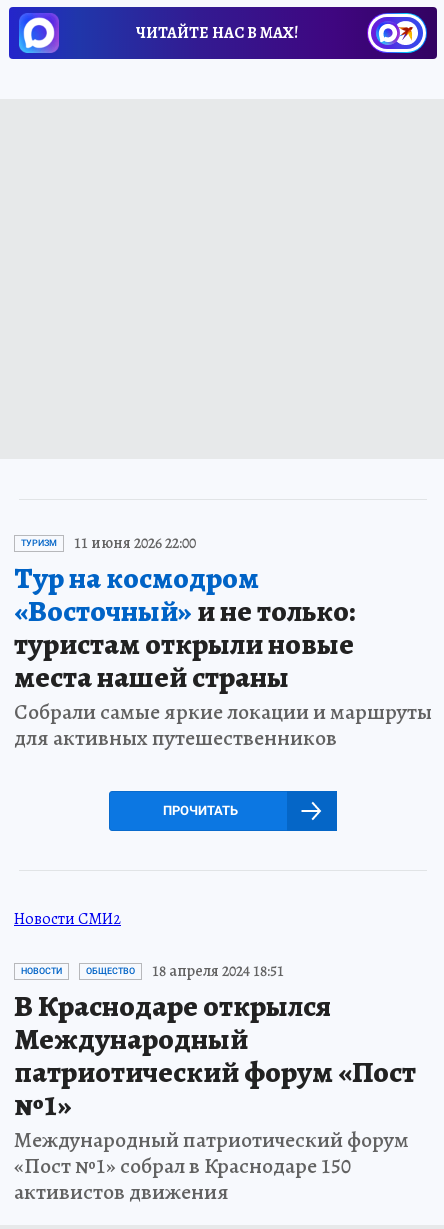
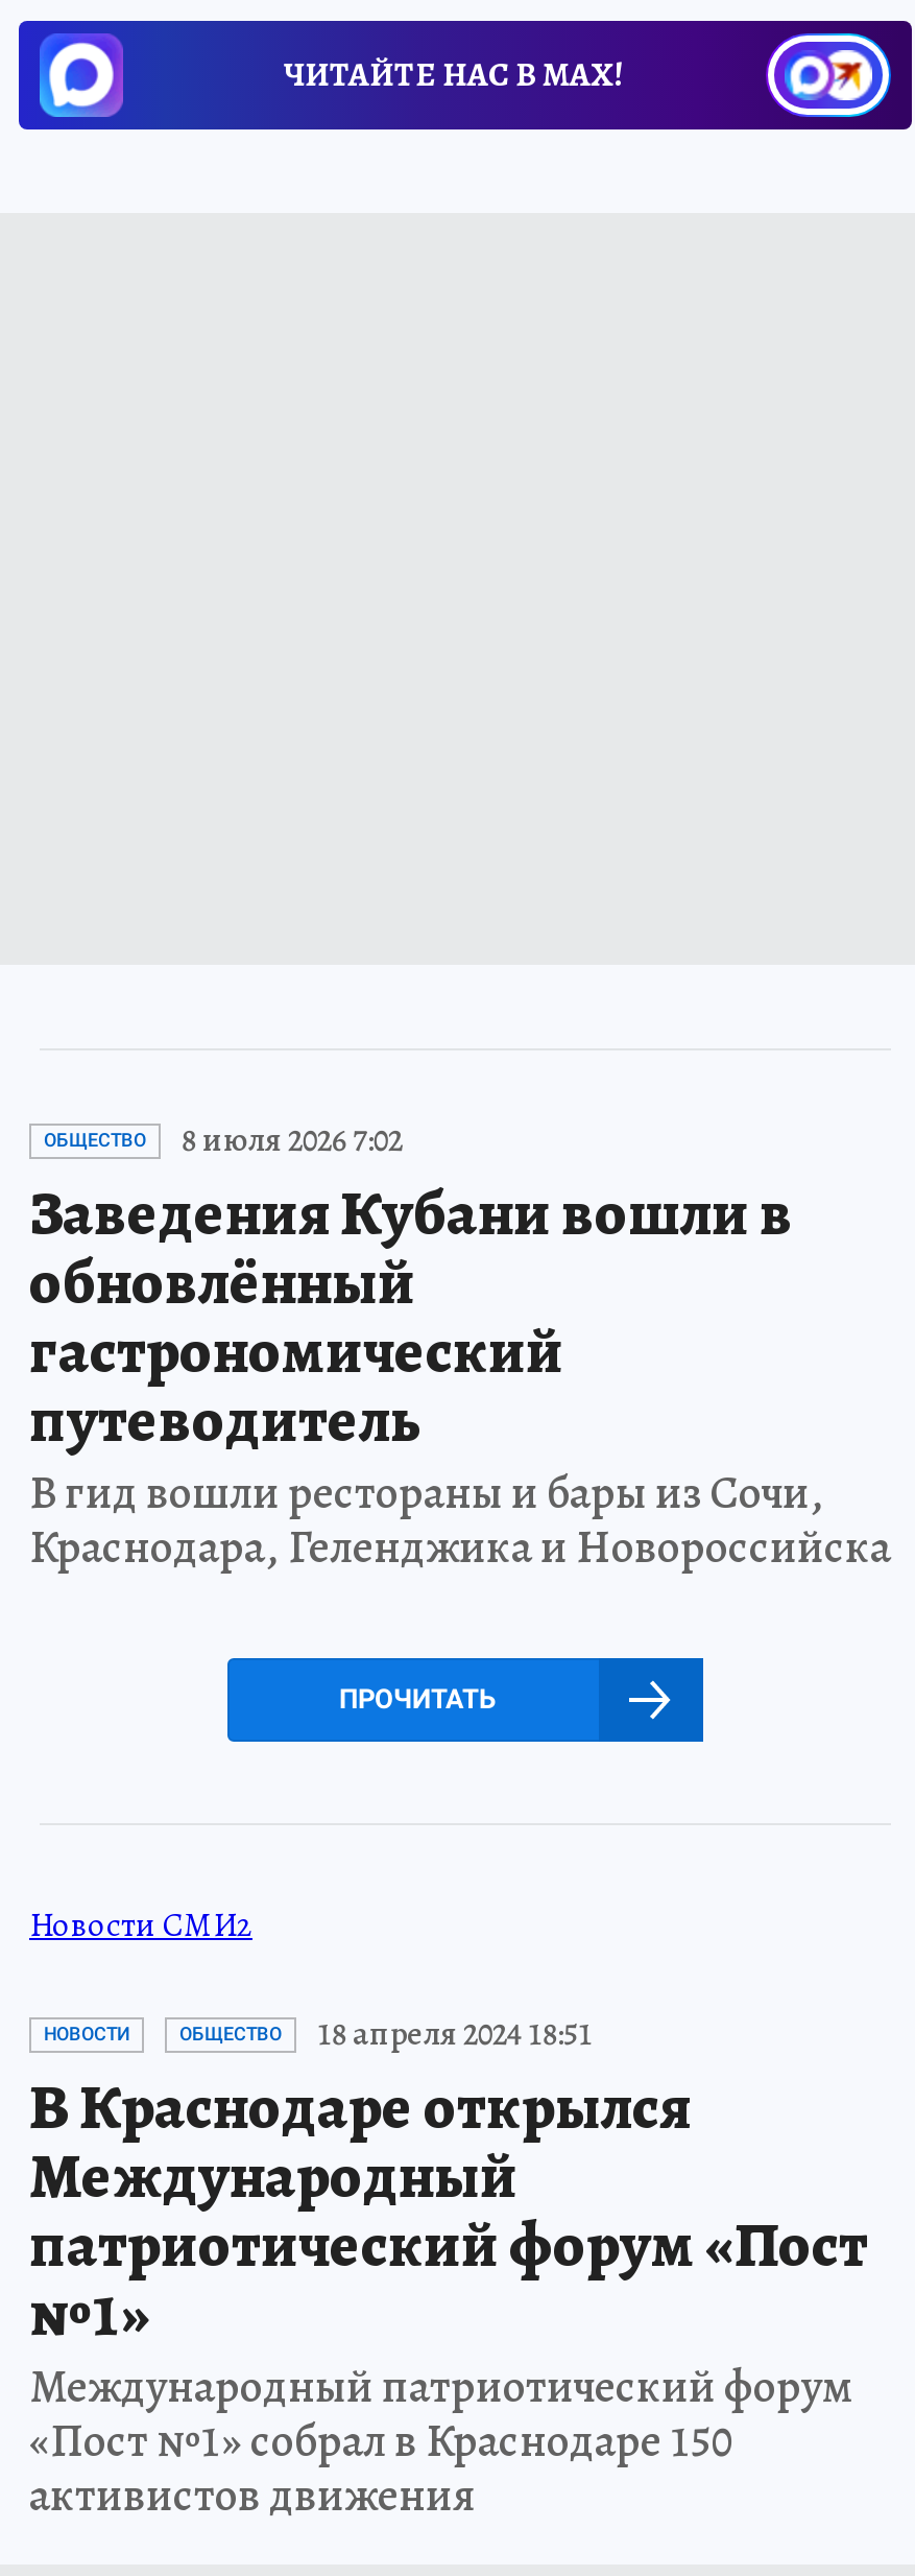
[14,532,432,753] ТУРИЗМ | 11 июня 2026 22:00 | Тур на космодром | «Восточный»и не только: | туристам открыли новые | места нашей страны | Собрали самые яркие локации и маршруты | для активных путешественников -> [29,1117,891,1579] ОБЩЕСТВО | 8 июля 2026 7:02 | Заведения Кубани вошли в | обновлённый | гастрономический | путеводитель | В гид вошли рестораны и бары из Сочи, | Краснодара, Геленджика и Новороссийска

